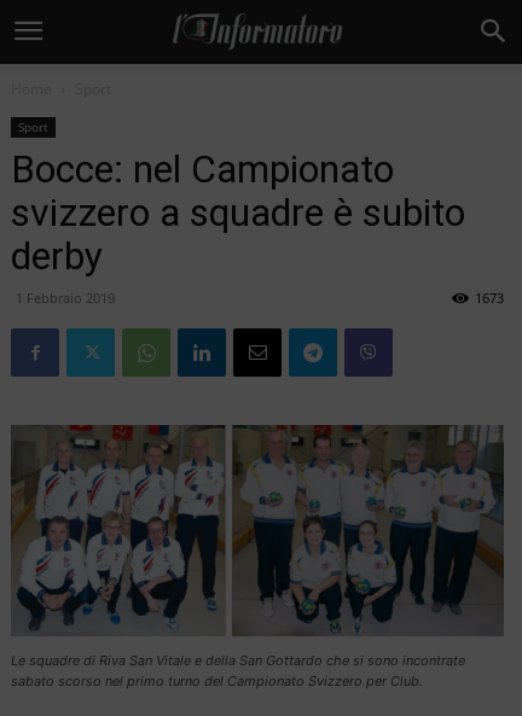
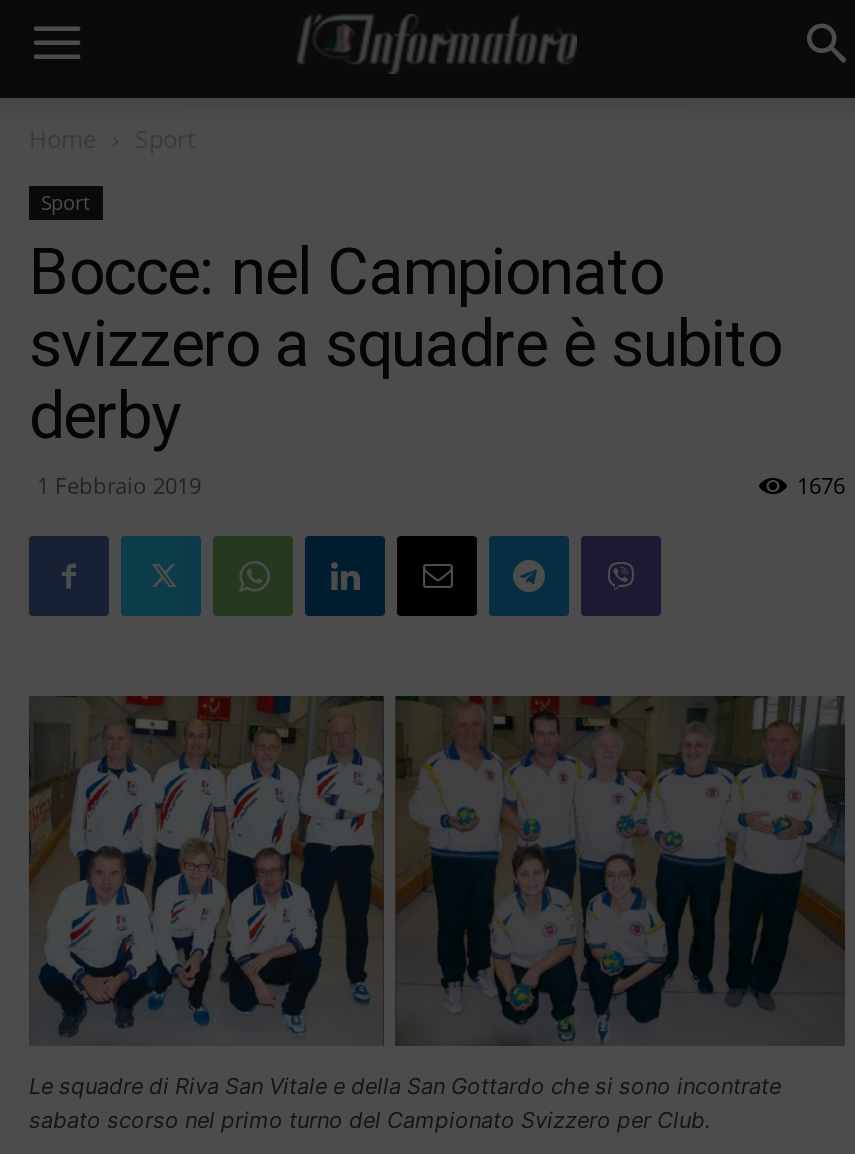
[475,289,504,307] 1673 -> [797,470,845,500] 1676

